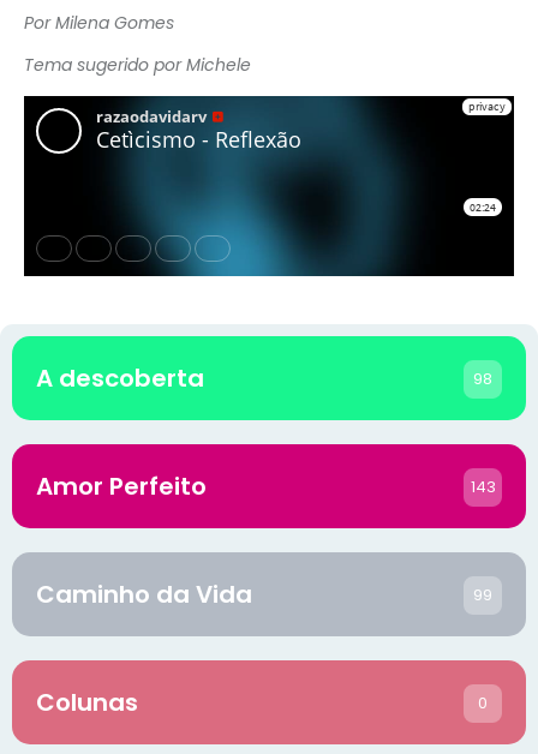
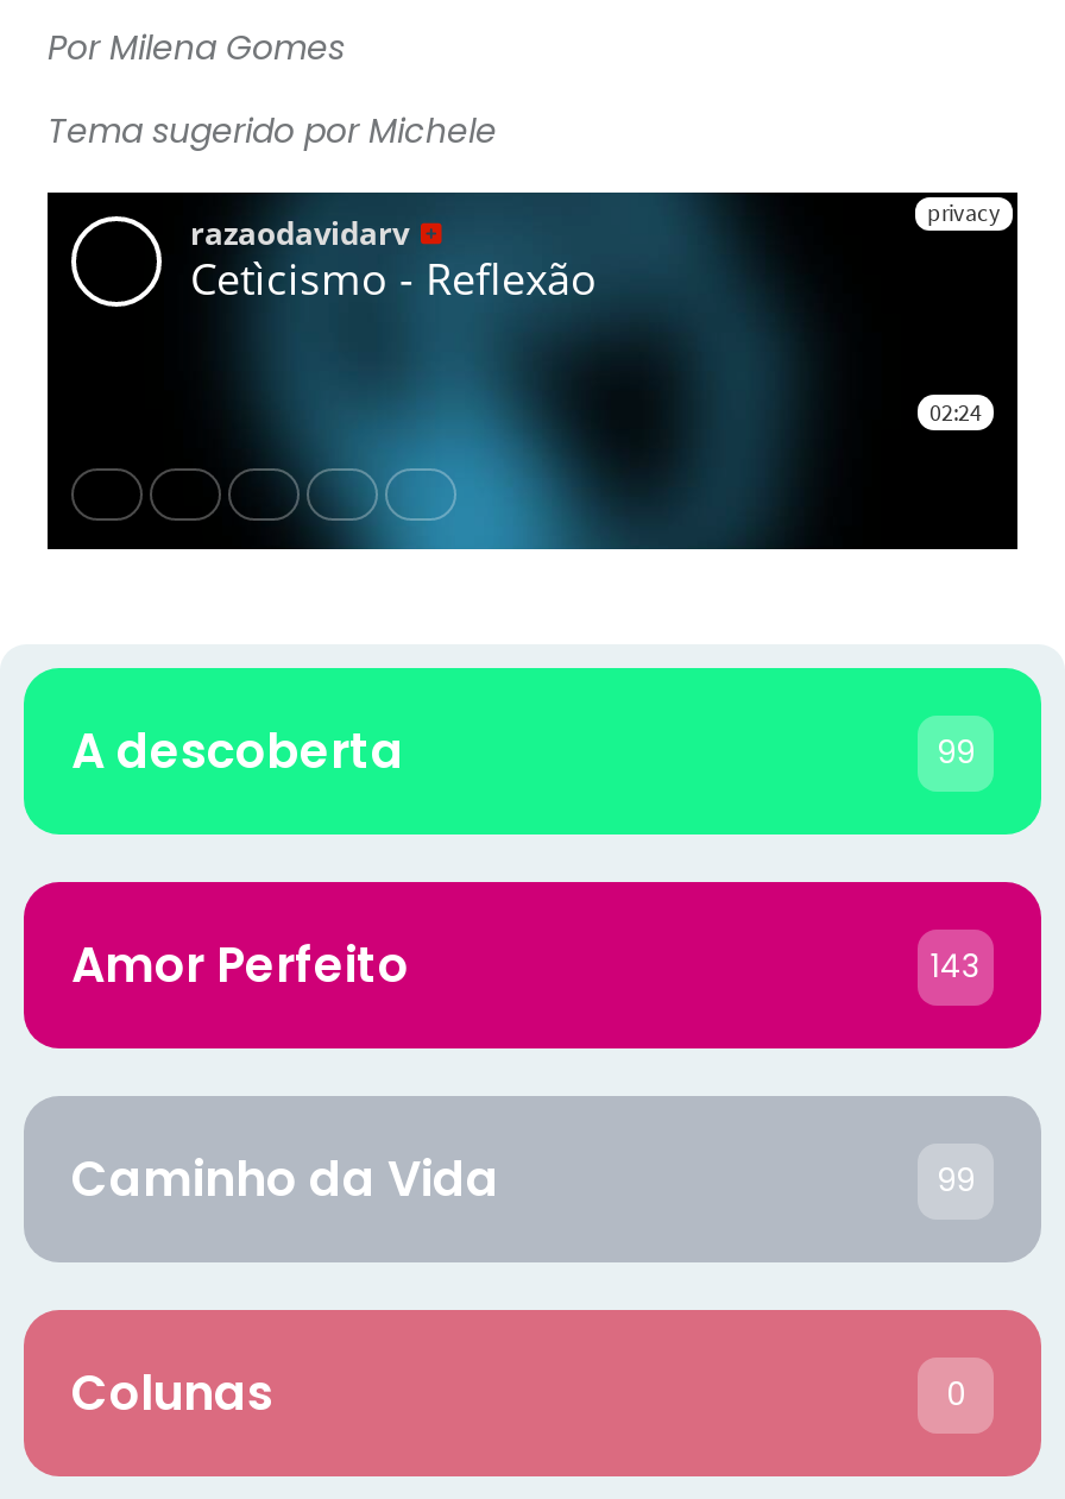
[473,368,492,391] 98 -> [937,731,975,776] 99

